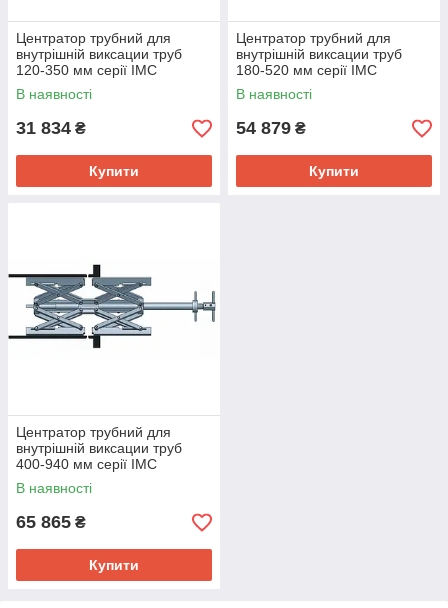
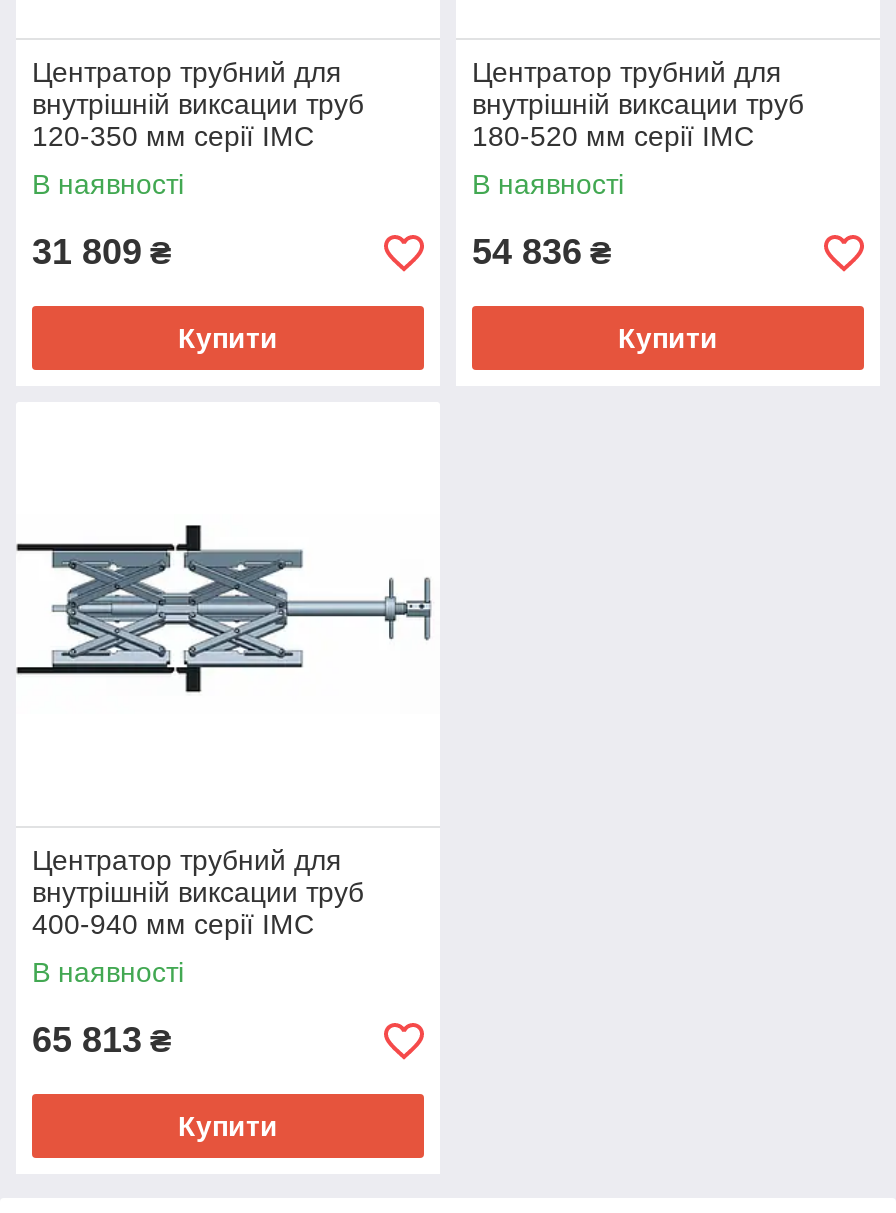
[16,118,86,138] 31 834 ₴ -> [32,232,172,272] 31 809 ₴
[236,118,306,138] 54 879 ₴ -> [472,232,612,272] 54 836 ₴
[16,512,86,532] 65 865 ₴ -> [32,1020,172,1060] 65 813 ₴

